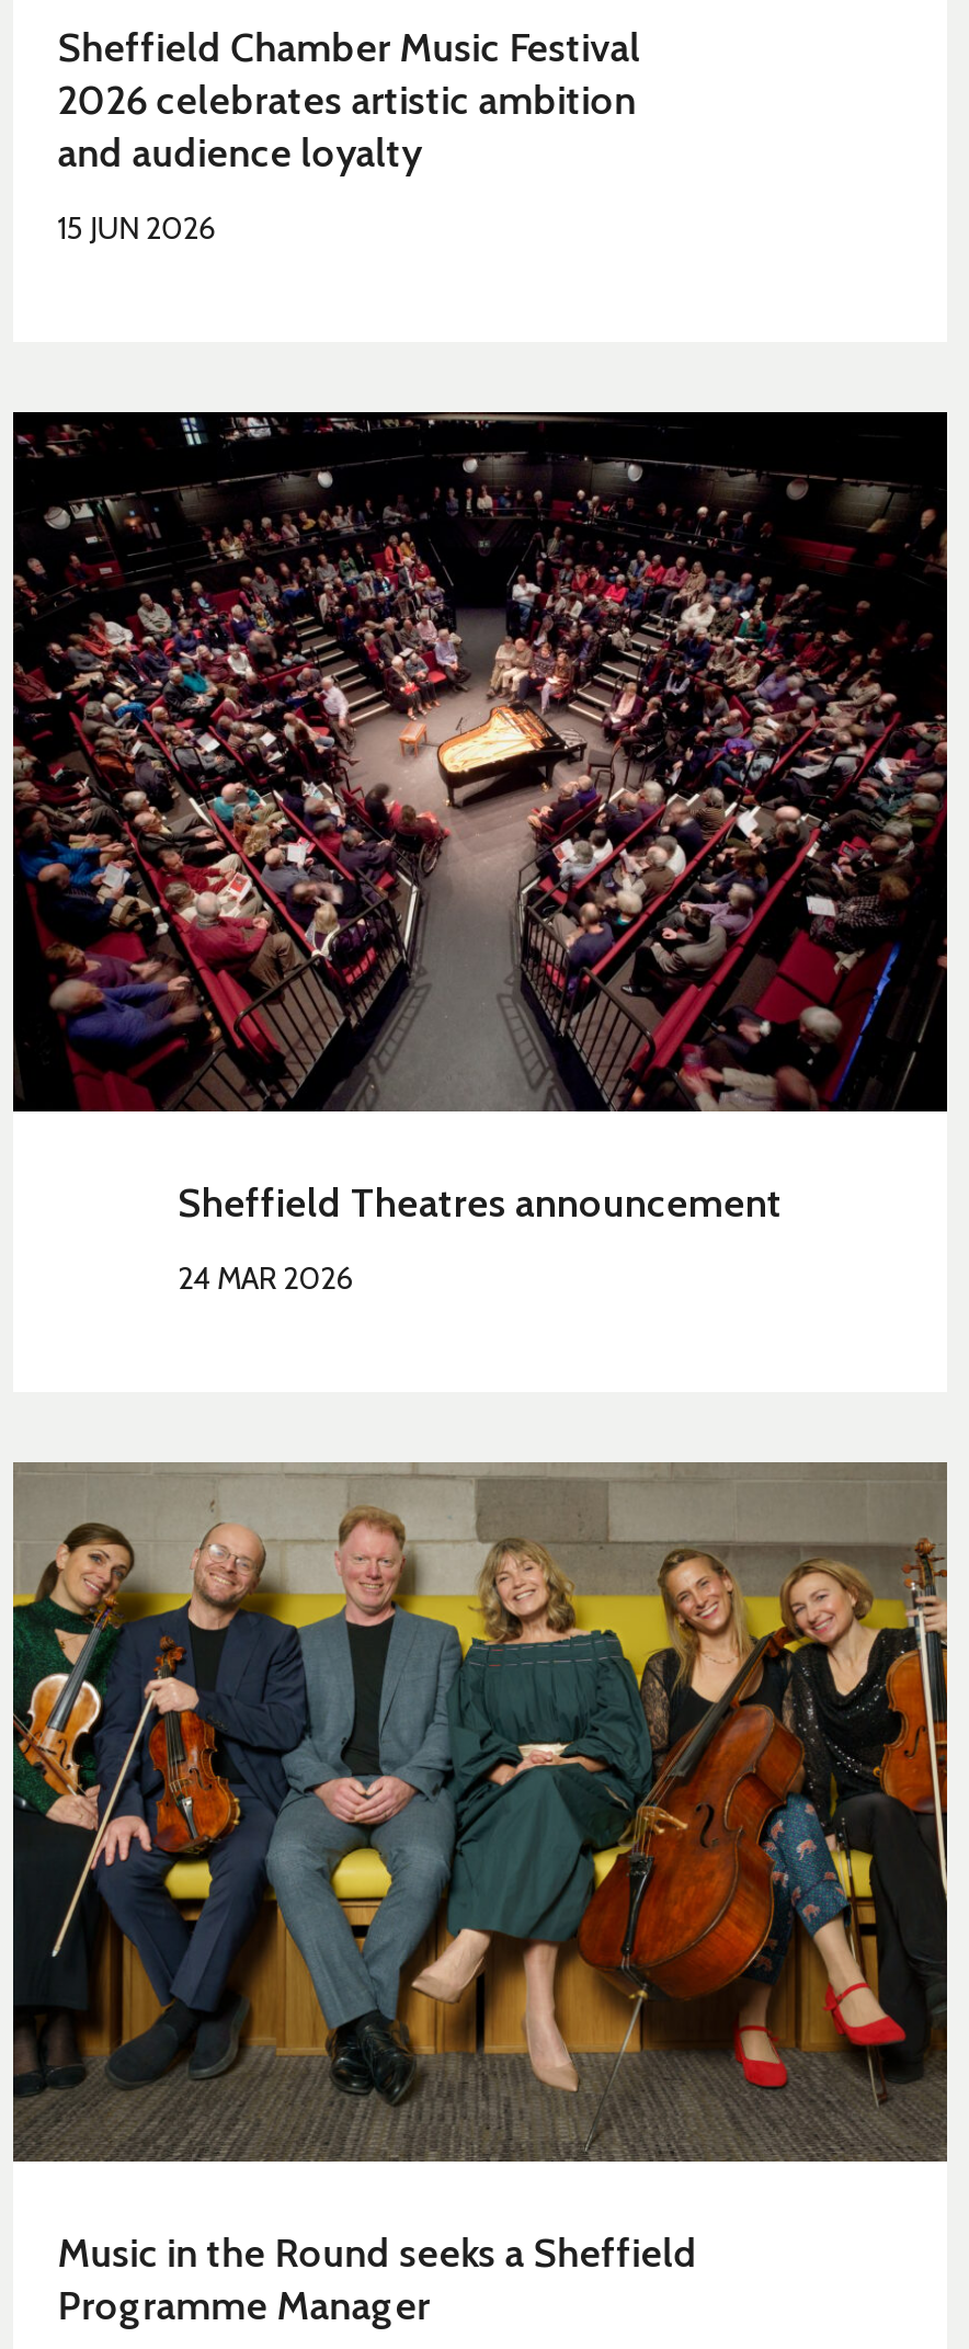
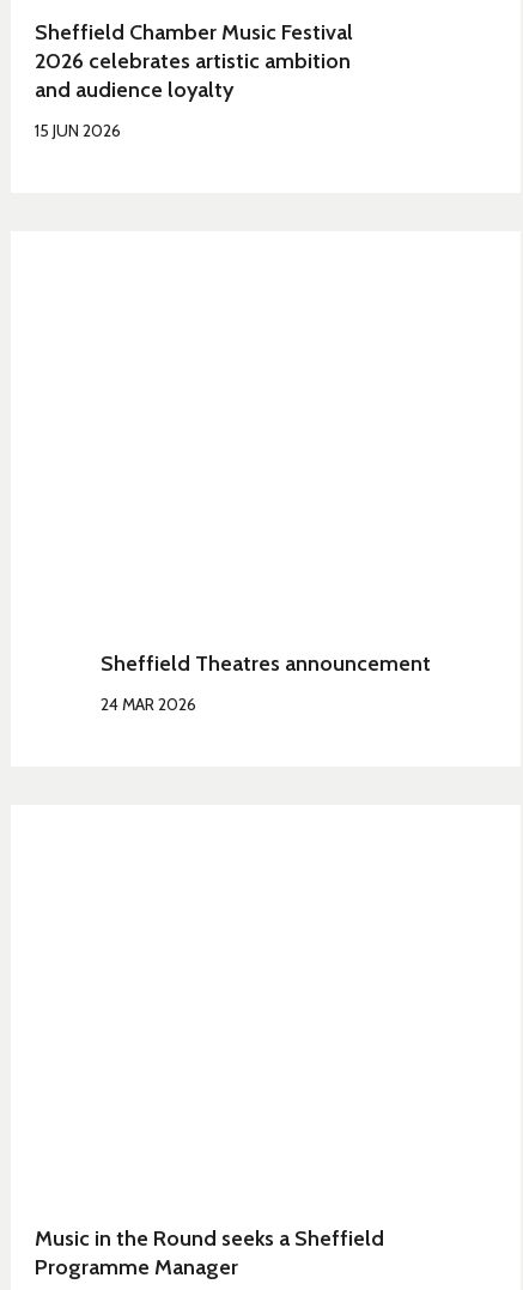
[11,410,949,1114] [image] -> none
[11,1460,949,2164] [image] -> none

